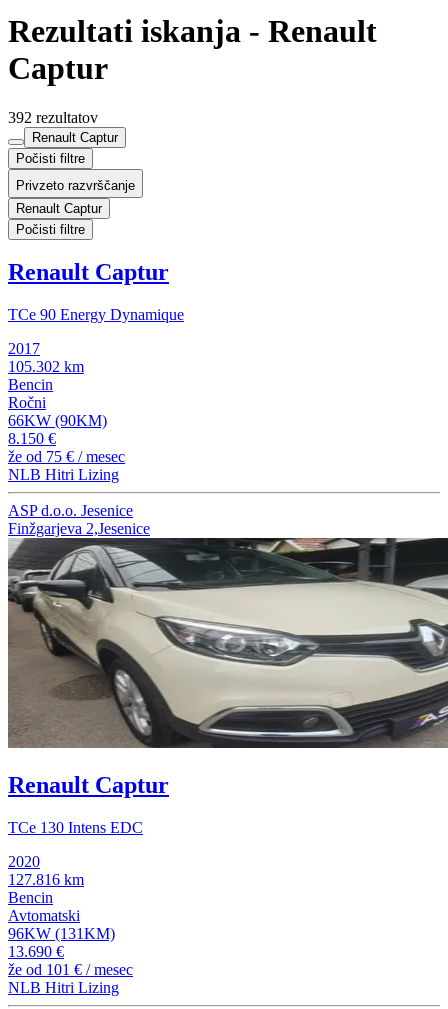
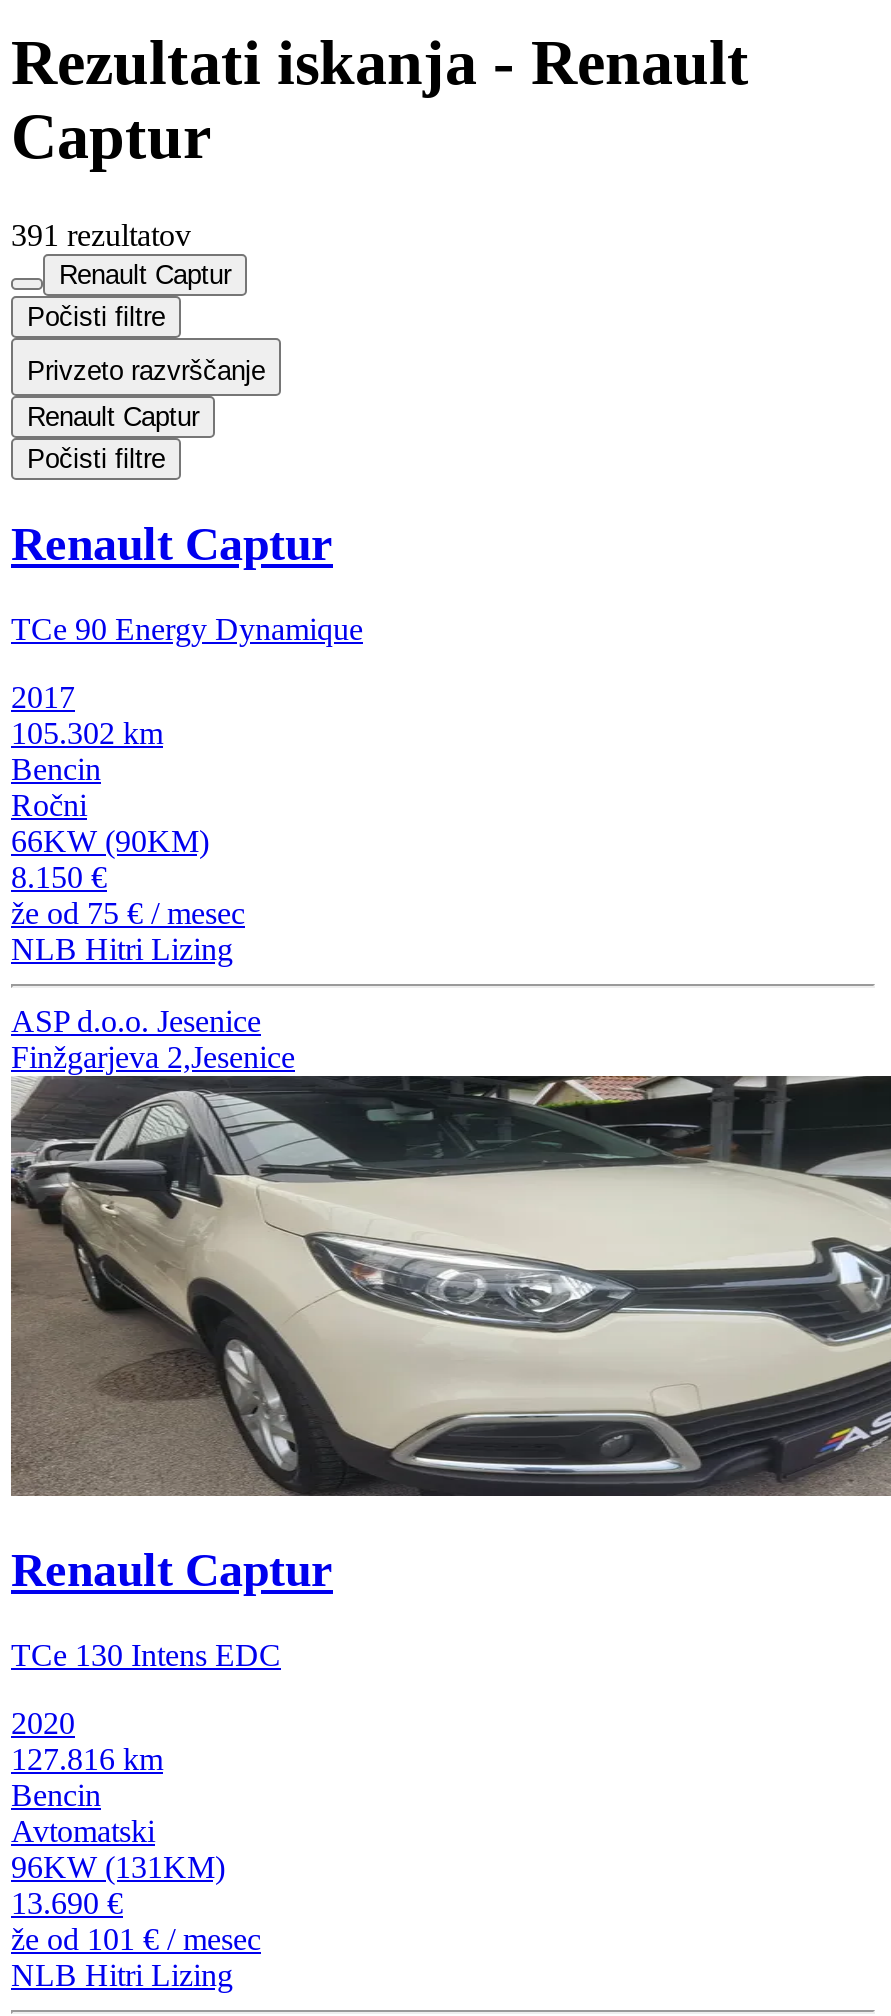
[8,109,98,126] 392 rezultatov -> [11,217,191,251] 391 rezultatov

